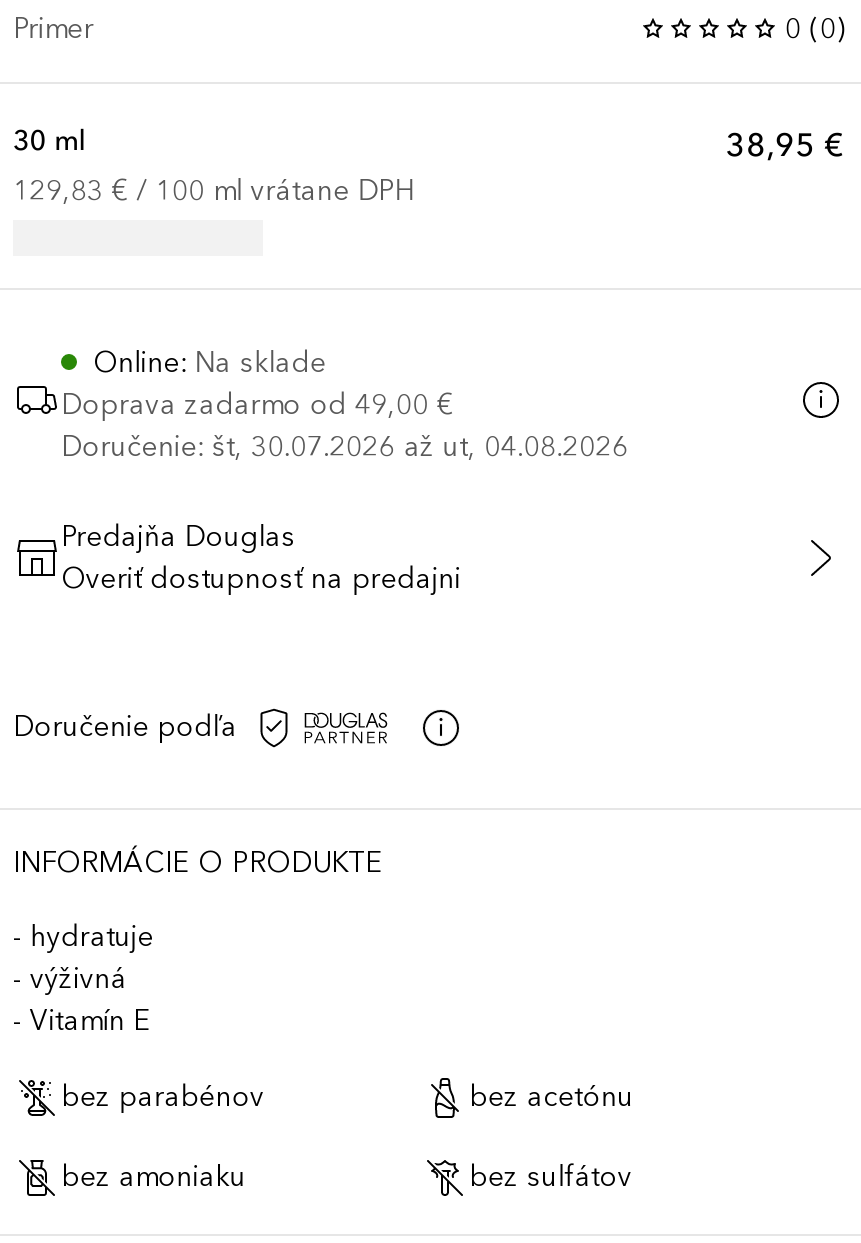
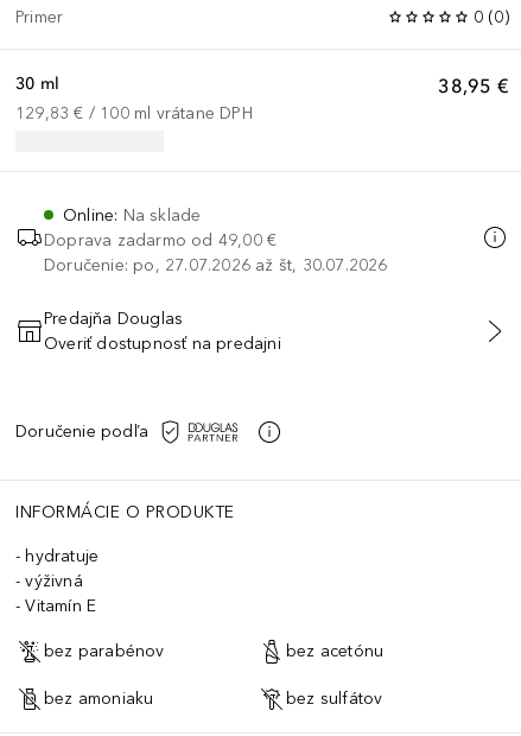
[61,430,628,464] Doručenie: št, 30.07.2026 až ut, 04.08.2026 -> [44,255,388,275] Doručenie: po, 27.07.2026 až št, 30.07.2026

